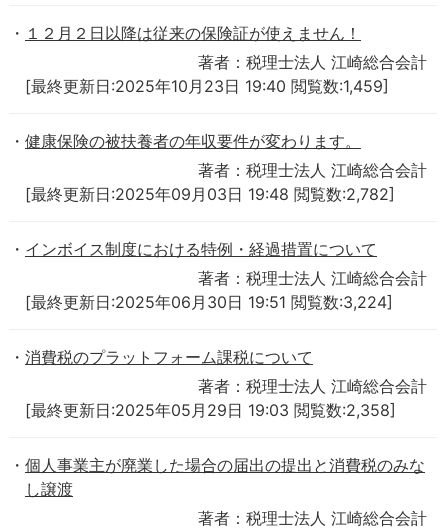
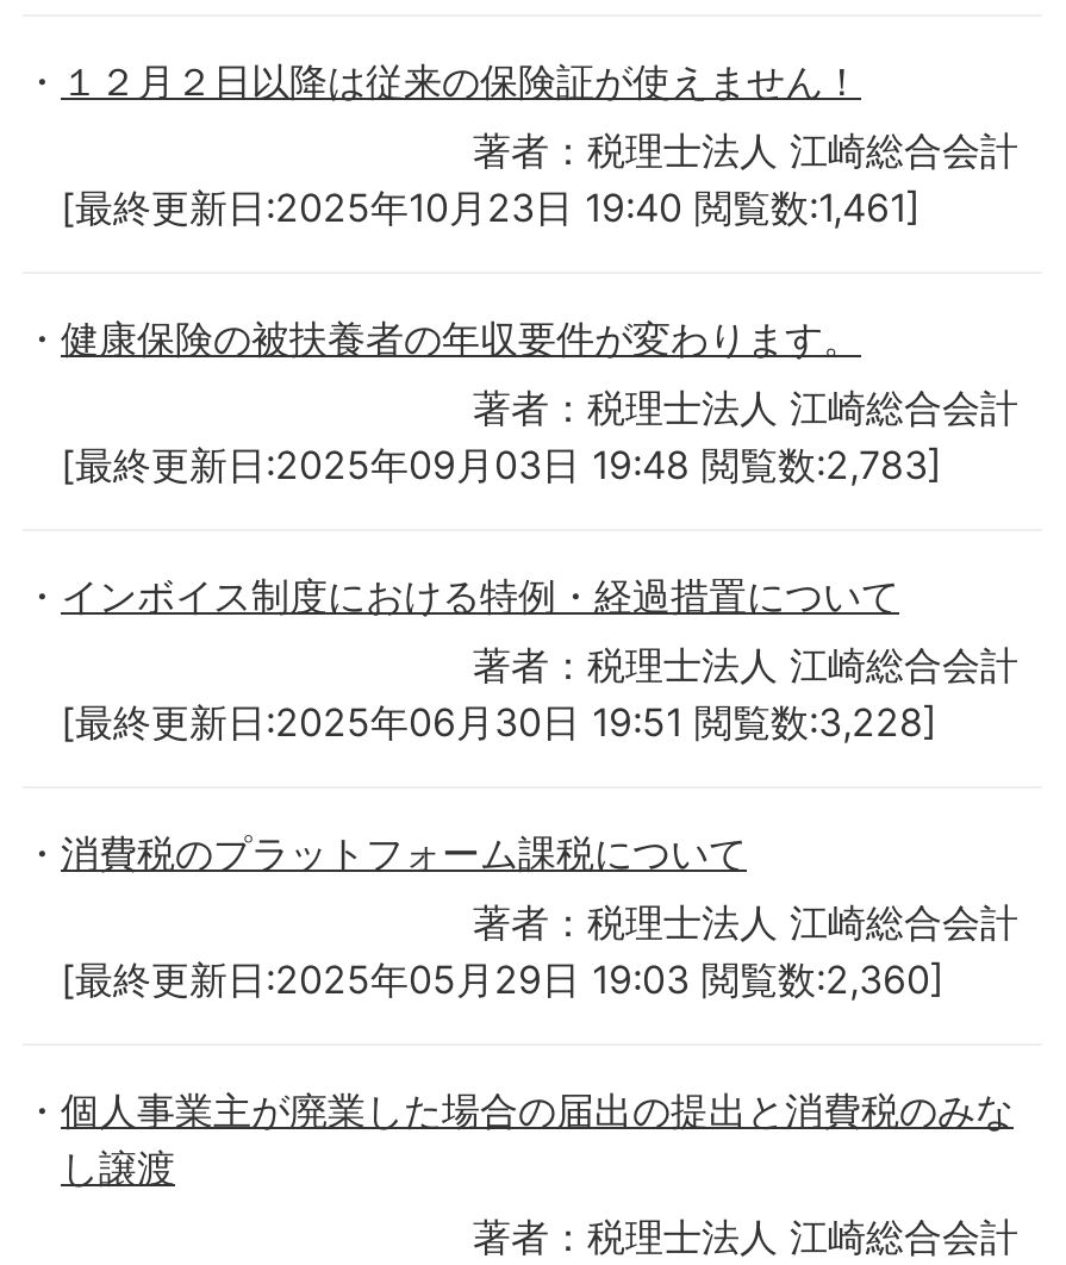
[25,76,389,96] [最終更新日:2025年10月23日 19:40 閲覧数:1,459] -> [61,183,921,231] [最終更新日:2025年10月23日 19:40 閲覧数:1,461]
[25,184,395,204] [最終更新日:2025年09月03日 19:48 閲覧数:2,782] -> [61,440,942,488] [最終更新日:2025年09月03日 19:48 閲覧数:2,783]
[25,292,393,312] [最終更新日:2025年06月30日 19:51 閲覧数:3,224] -> [61,698,937,745] [最終更新日:2025年06月30日 19:51 閲覧数:3,228]
[25,400,396,420] [最終更新日:2025年05月29日 19:03 閲覧数:2,358] -> [61,955,945,1003] [最終更新日:2025年05月29日 19:03 閲覧数:2,360]

